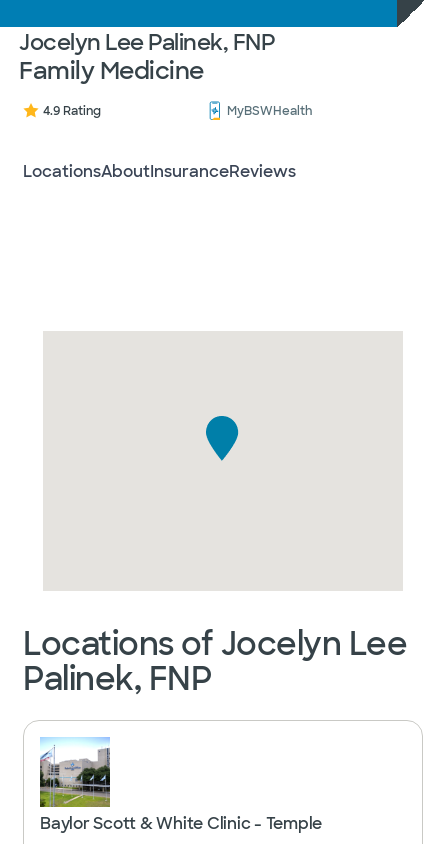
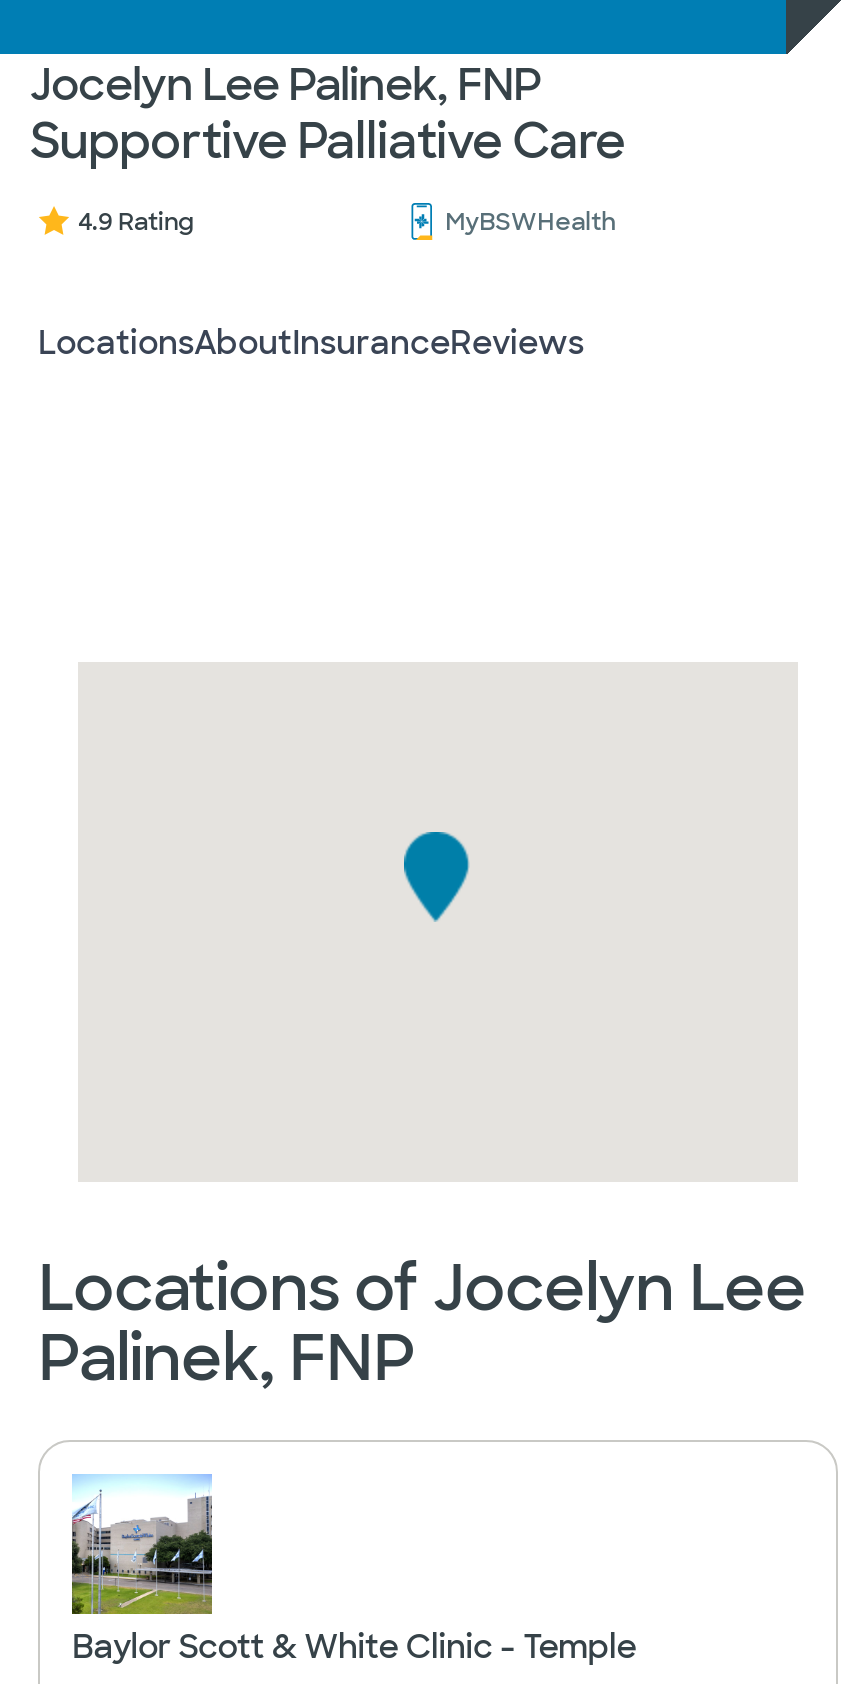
[19,55,203,86] Family Medicine -> [30,110,624,172] Supportive Palliative Care

